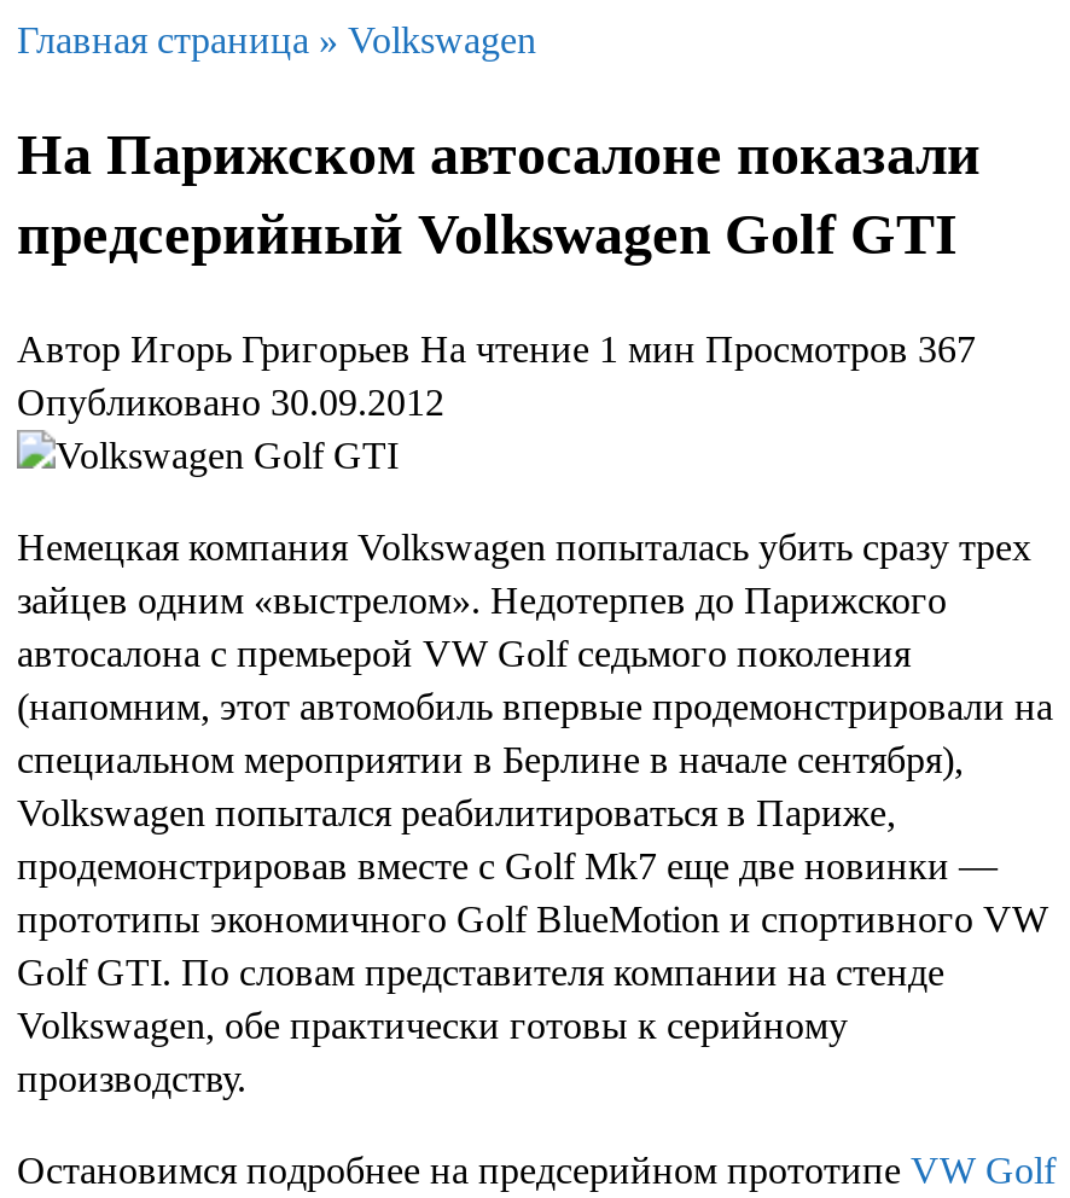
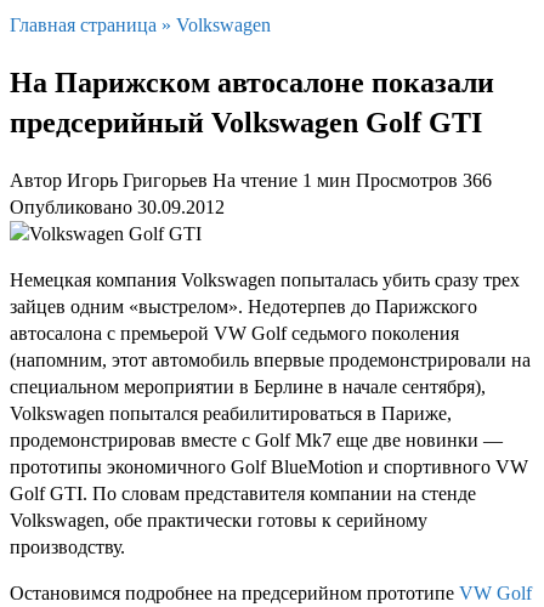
[17,328,976,369] Автор Игорь Григорьев На чтение 1 мин Просмотров 367 -> [10,170,492,190] Автор Игорь Григорьев На чтение 1 мин Просмотров 366

